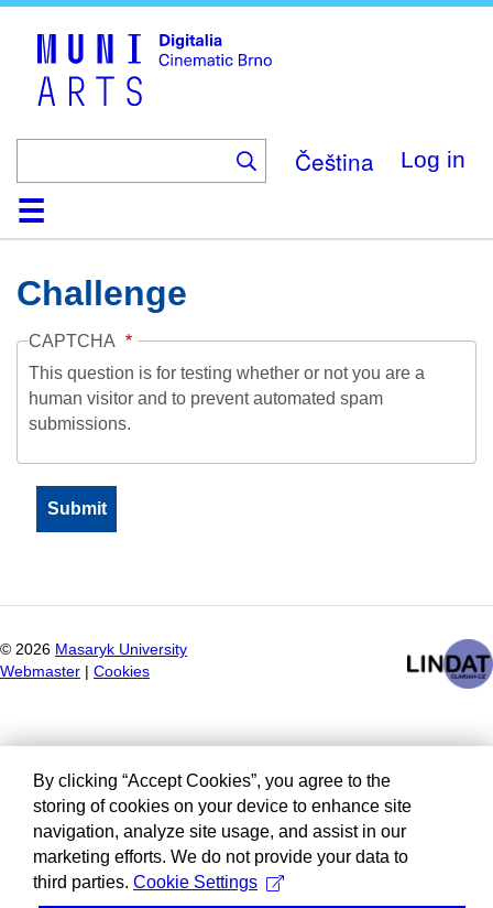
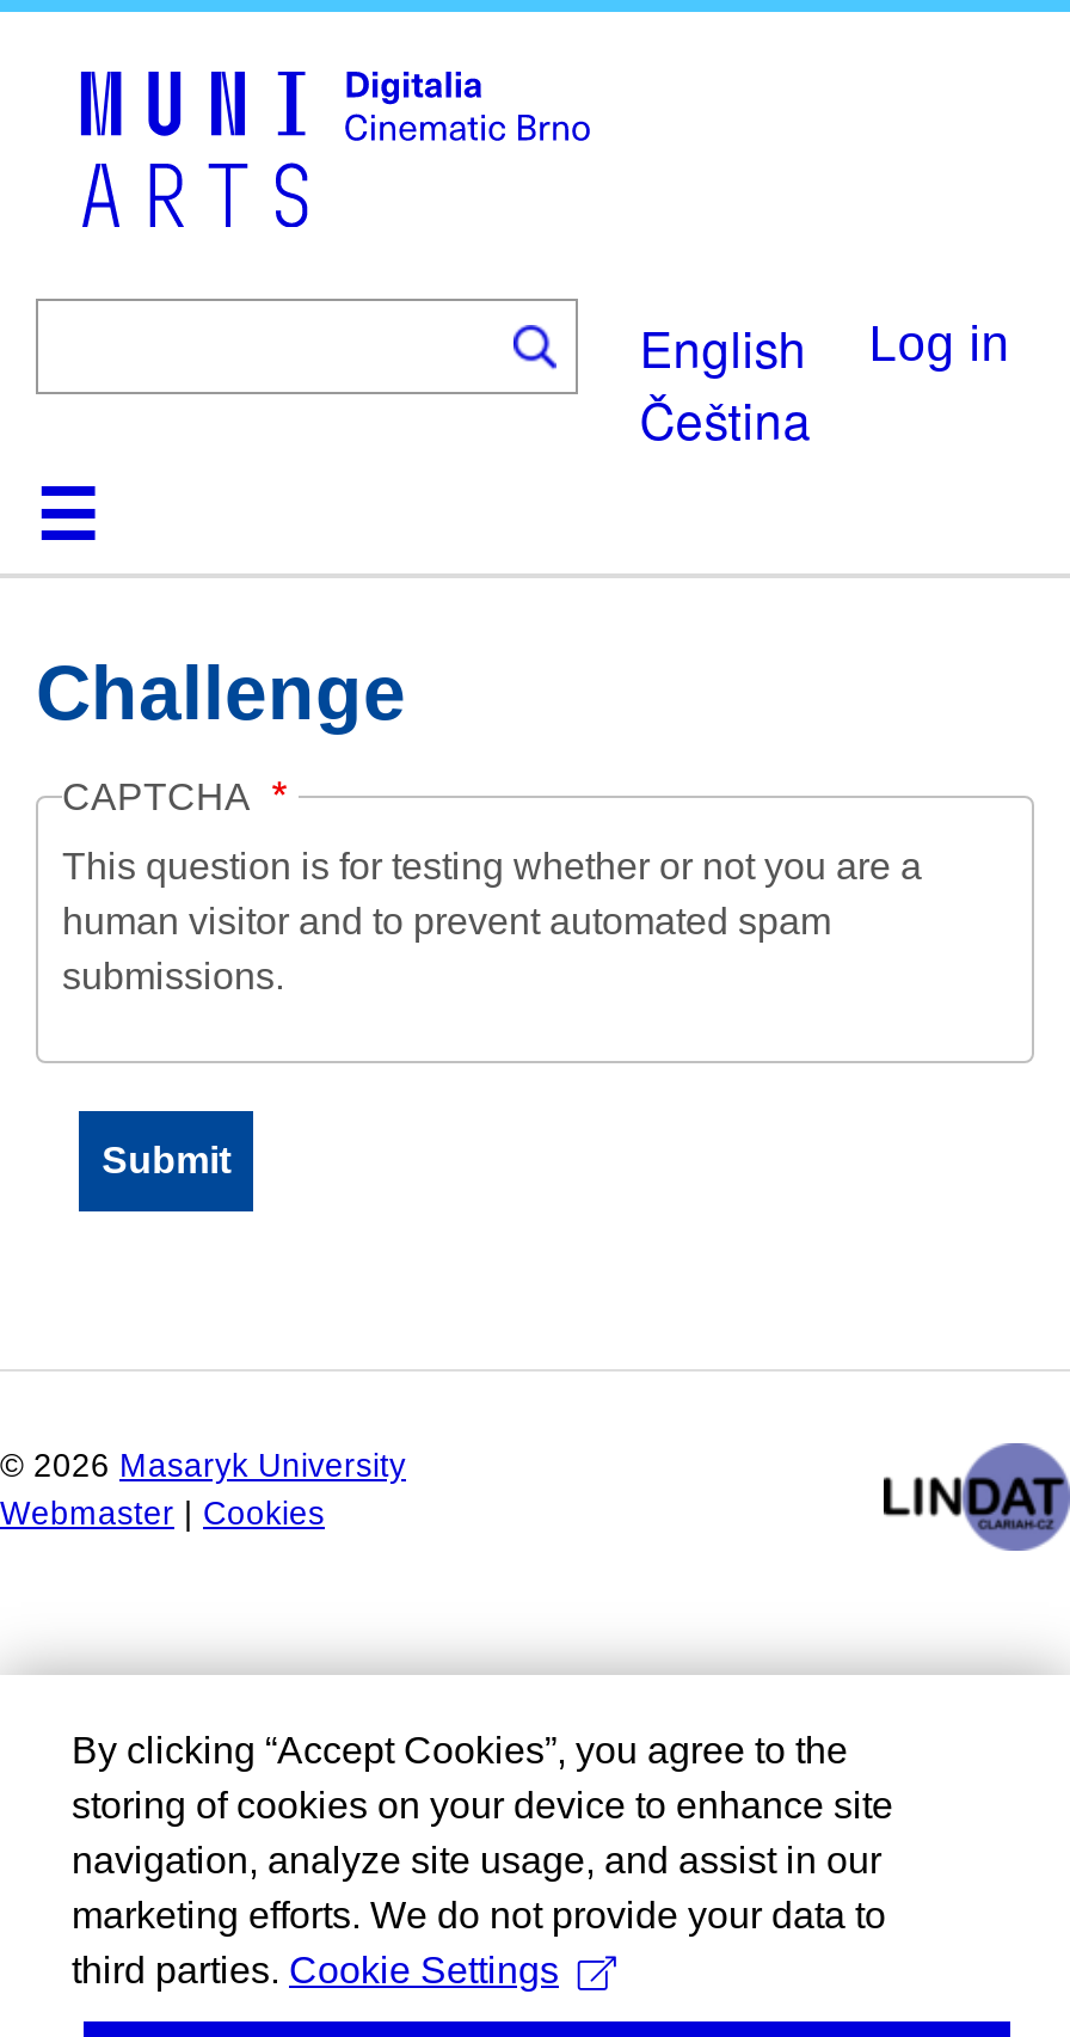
none -> [640,311,807,383] English

